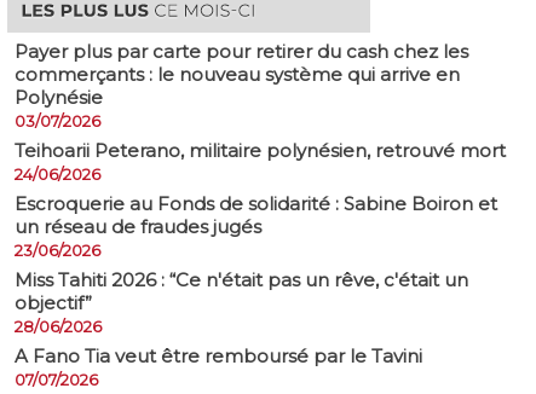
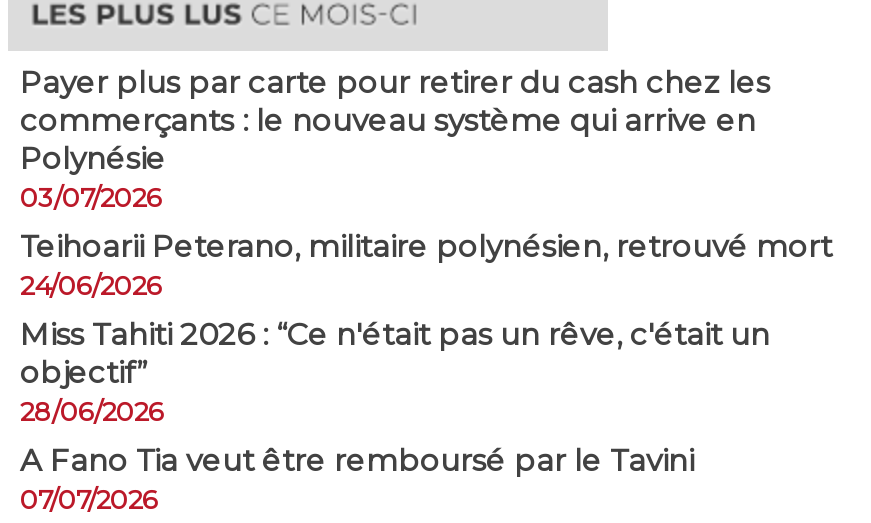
[15,192,497,260] Escroquerie au Fonds de solidarité : Sabine Boiron et | un réseau de fraudes jugés | 23/06/2026 -> none

